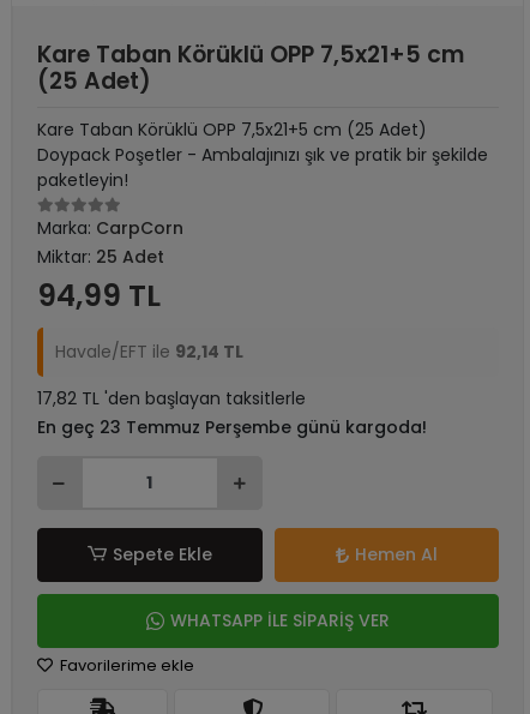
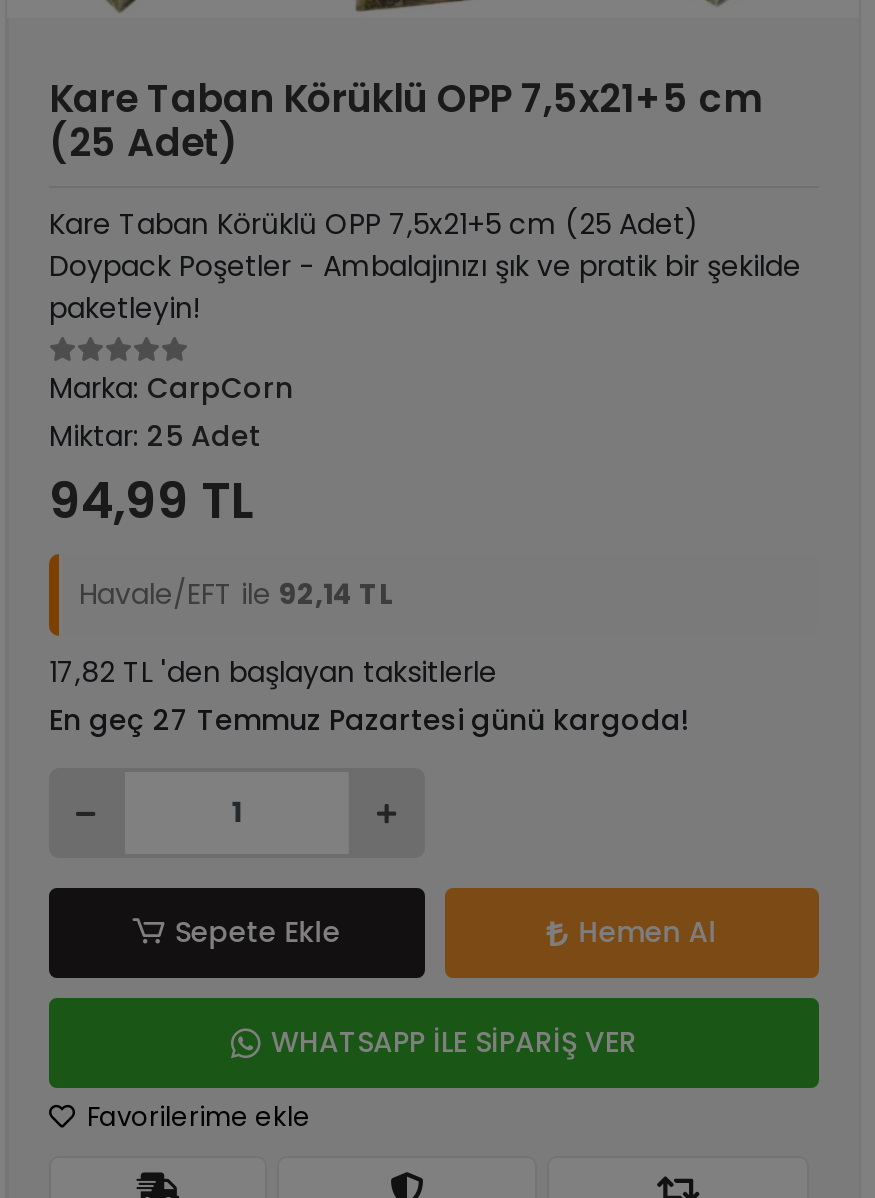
[37,415,427,439] En geç 23 Temmuz Perşembe günü kargoda! -> [49,700,689,740] En geç 27 Temmuz Pazartesi günü kargoda!

